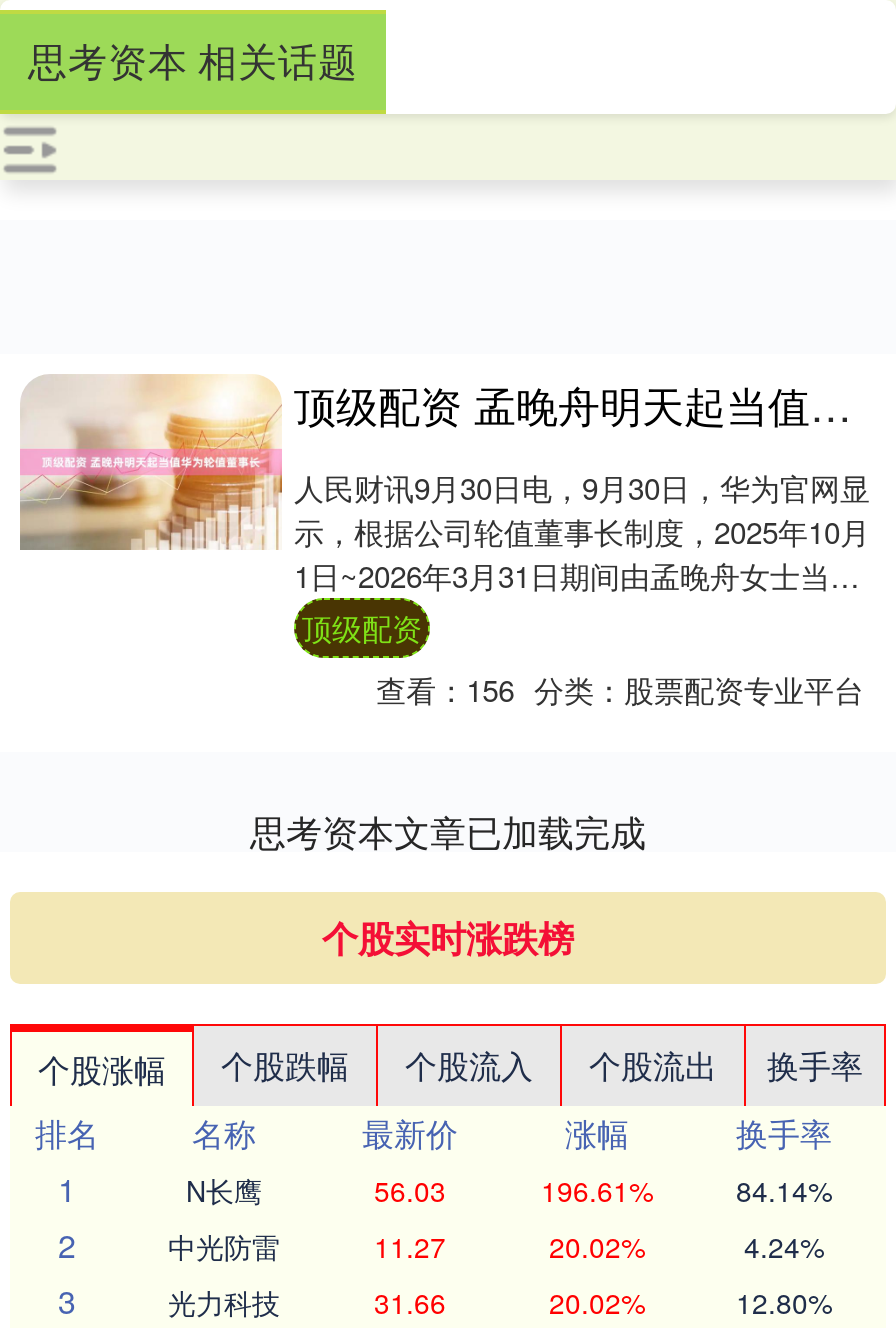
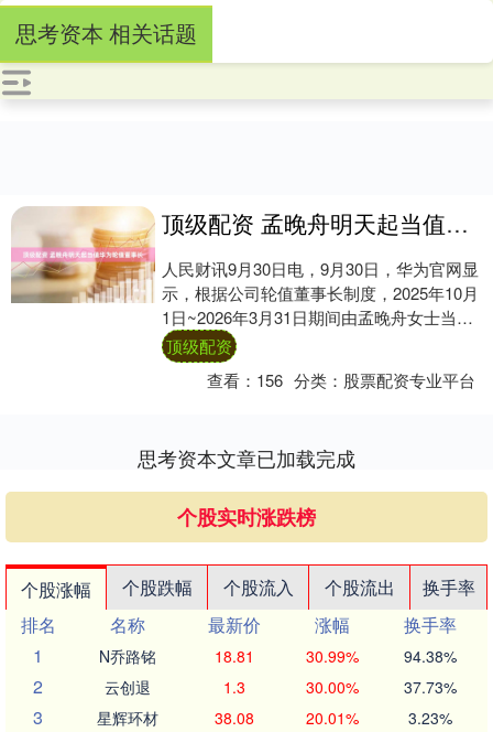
[186,1170,832,1210] N长鹰 | 56.03 | 196.61% | 84.14% -> [99,645,456,667] N乔路铭 | 18.81 | 30.99% | 94.38%
[168,1226,824,1266] 中光防雷 | 11.27 | 20.02% | 4.24% -> [105,676,456,698] 云创退 | 1.3 | 30.00% | 37.73%
[168,1282,832,1322] 光力科技 | 31.66 | 20.02% | 12.80% -> [97,707,452,729] 星辉环材 | 38.08 | 20.01% | 3.23%

